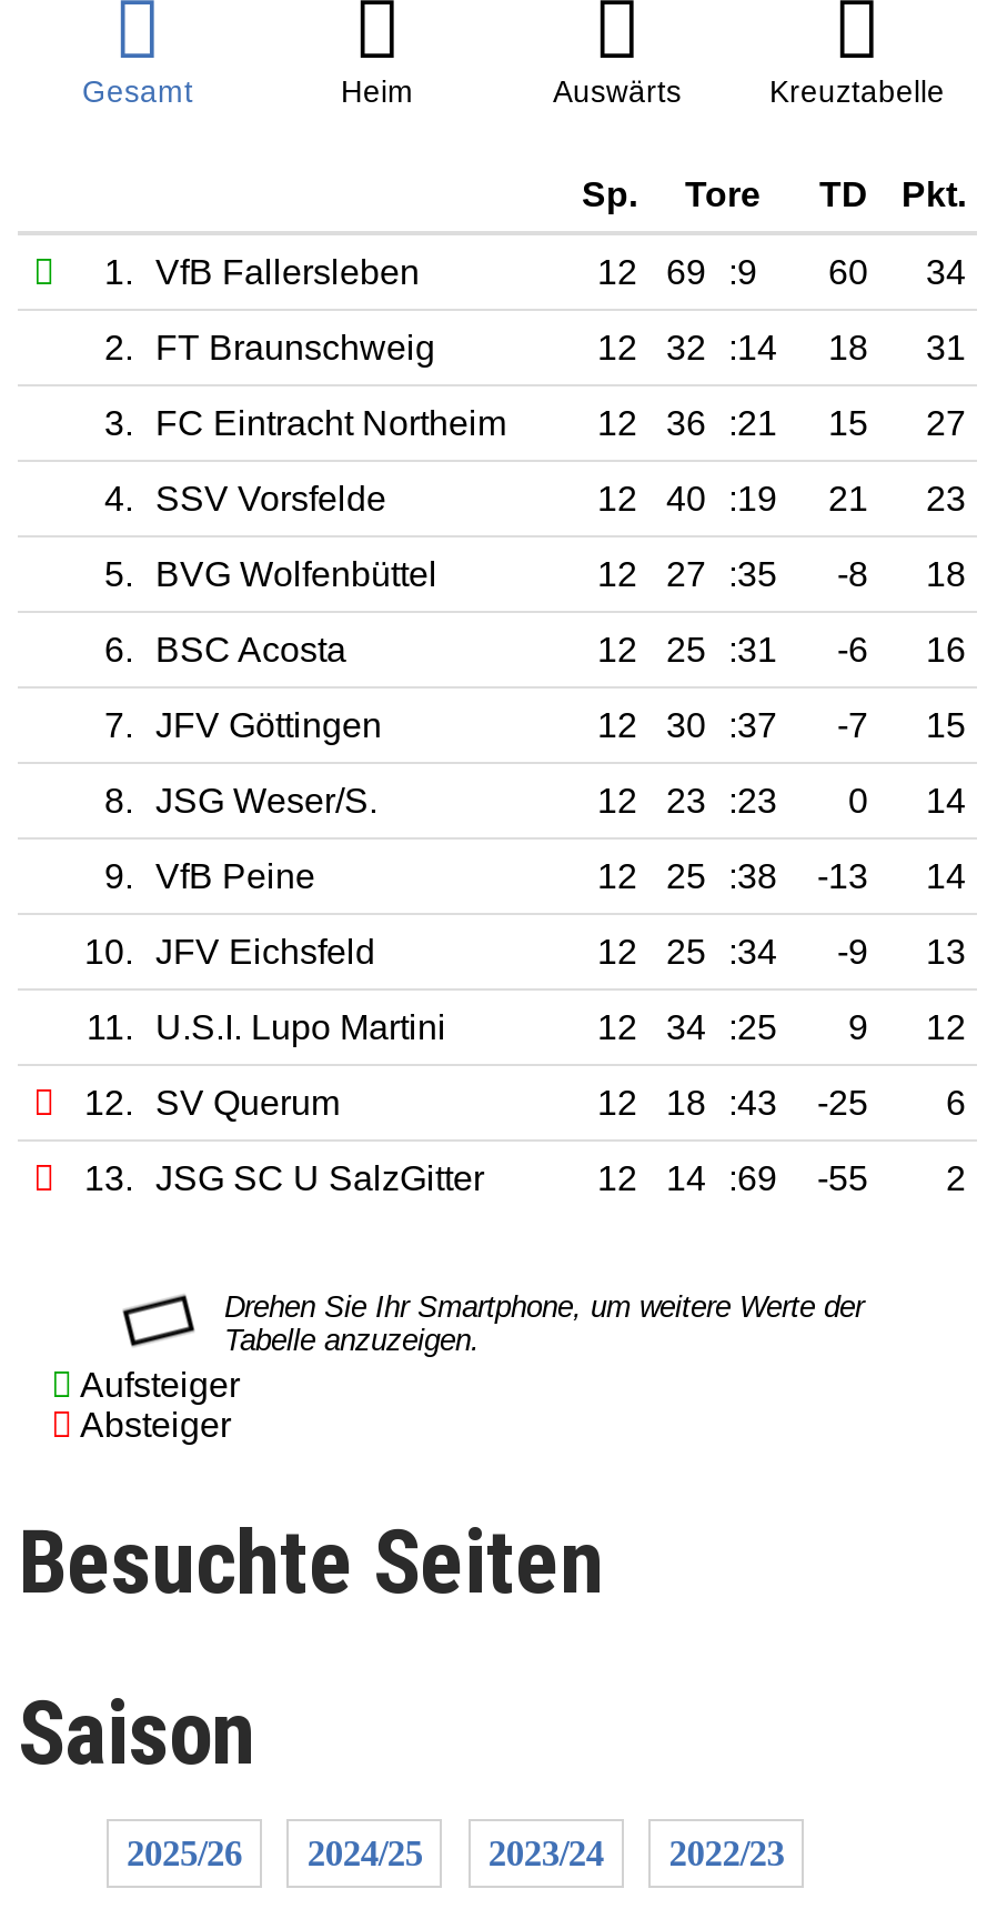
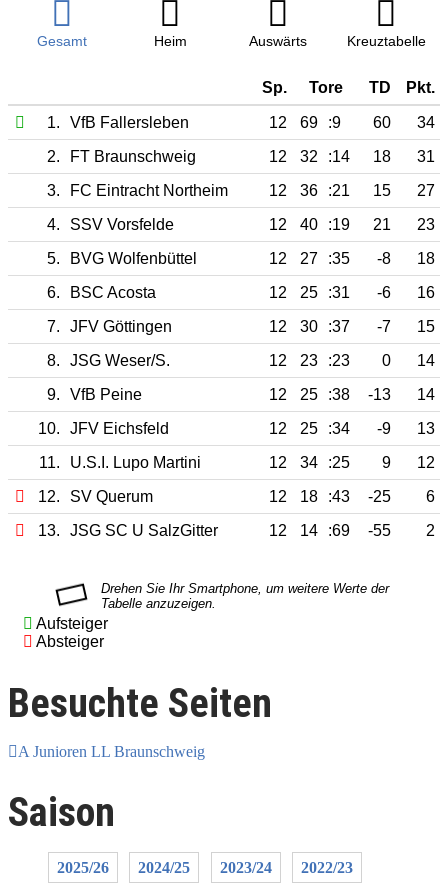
none -> [18,743,205,760] A Junioren LL Braunschweig

